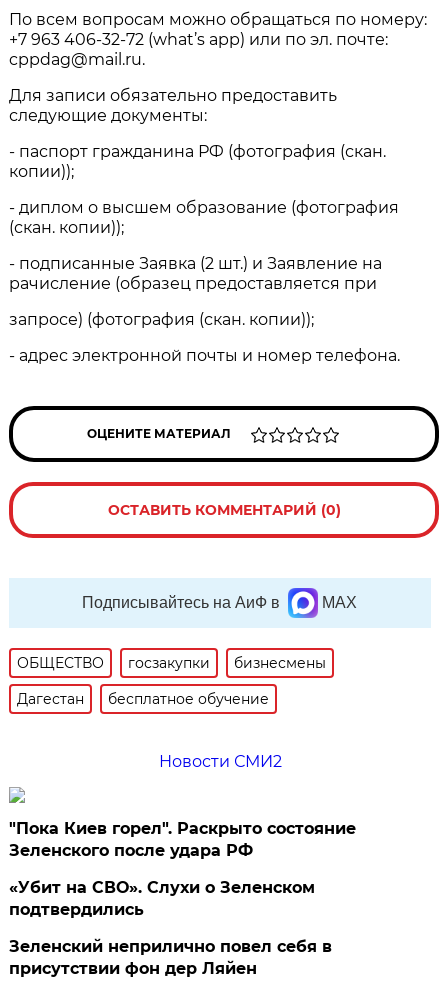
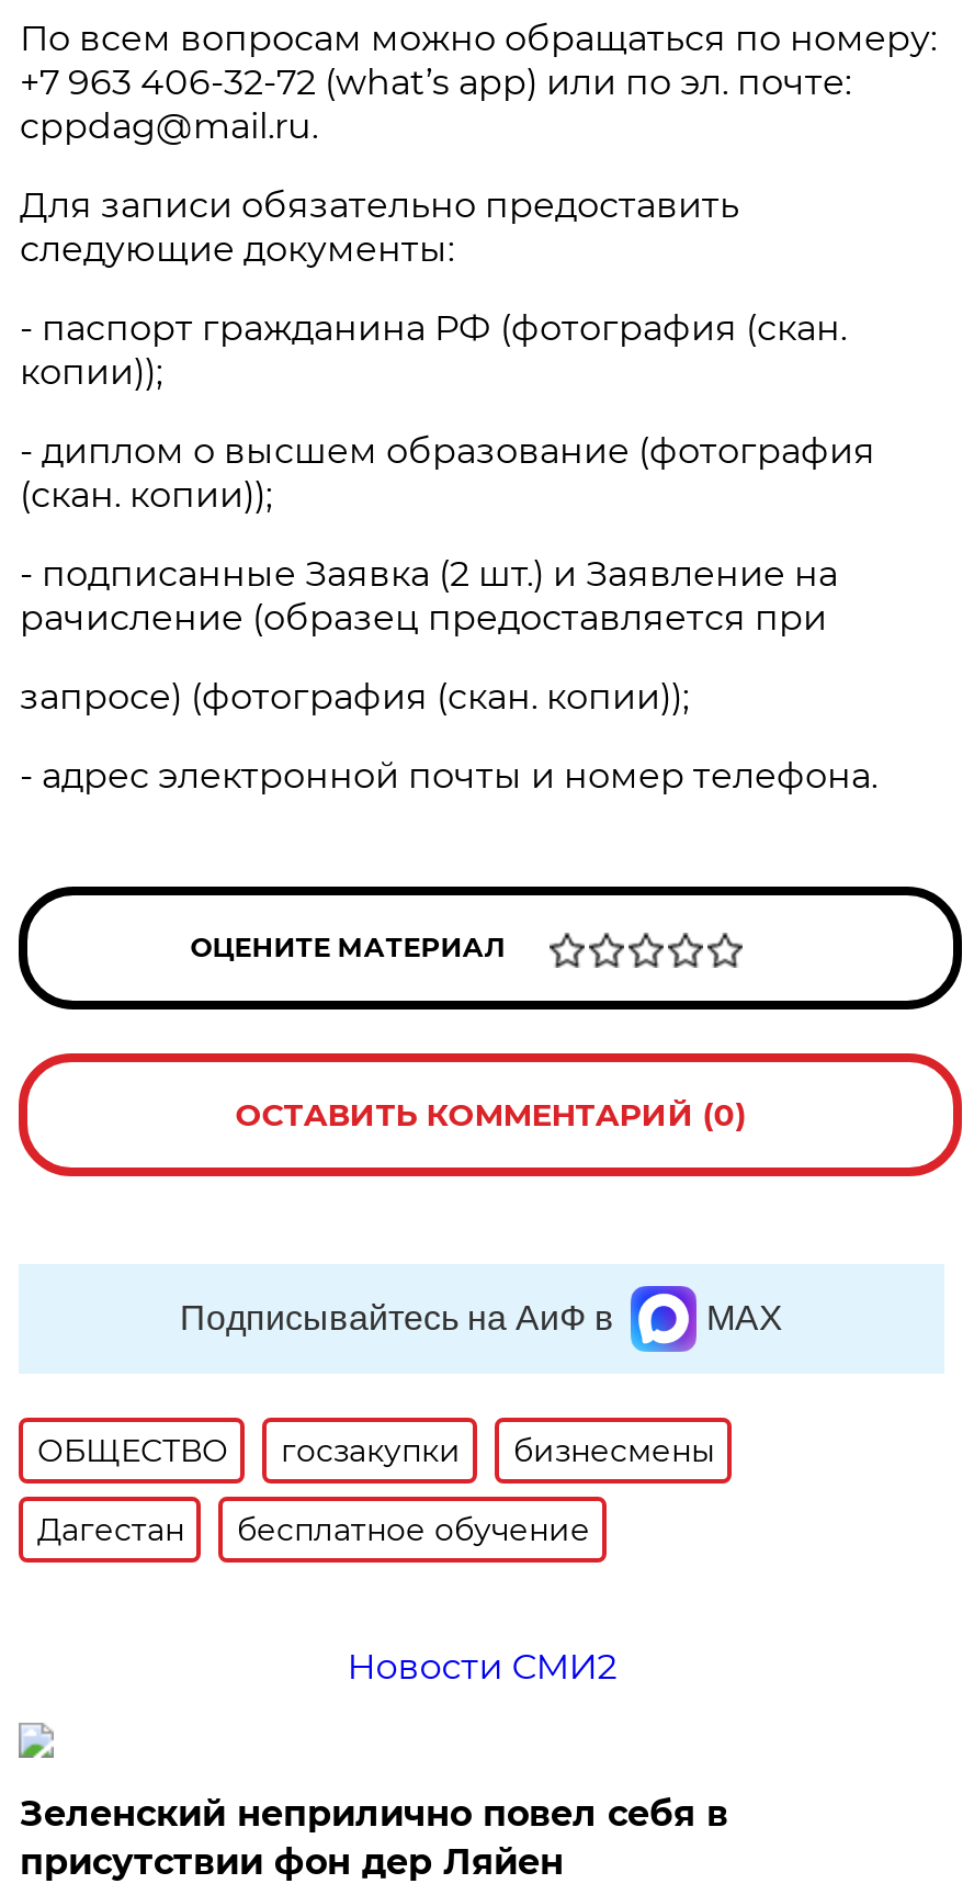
[9,819,356,919] "Пока Киев горел". Раскрыто состояние | Зеленского после удара РФ | «Убит на СВО». Слухи о Зеленском | подтвердились -> none

